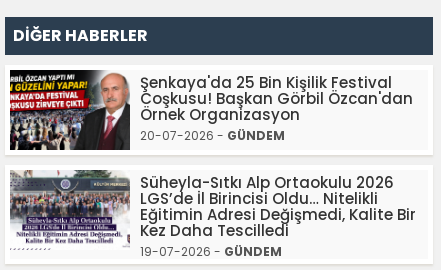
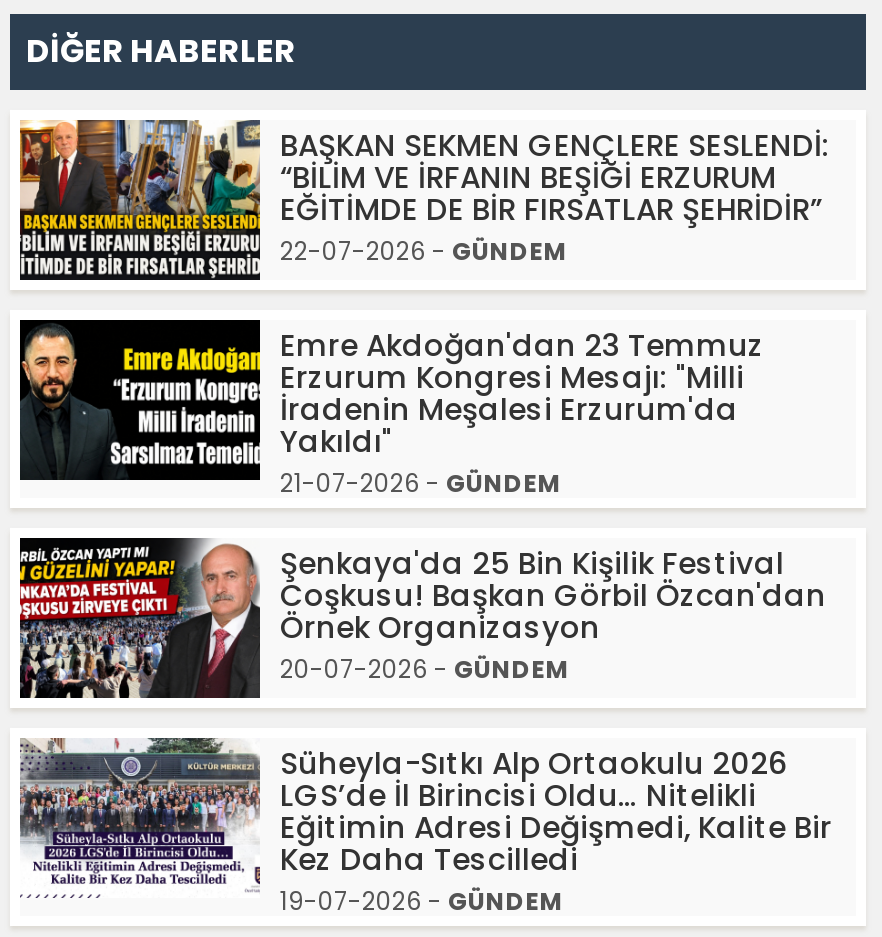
none -> [18,118,830,500] [image] | BAŞKAN SEKMEN GENÇLERE SESLENDİ: | “BİLİM VE İRFANIN BEŞİĞİ ERZURUM | EĞİTİMDE DE BİR FIRSATLAR ŞEHRİDİR” | 22-07-2026 - GÜNDEM | Emre Akdoğan'dan 23 Temmuz | Erzurum Kongresi Mesajı: "Milli | İradenin Meşalesi Erzurum'da | Yakıldı" | 21-07-2026 - GÜNDEM
none -> [18,318,252,482] [image]

